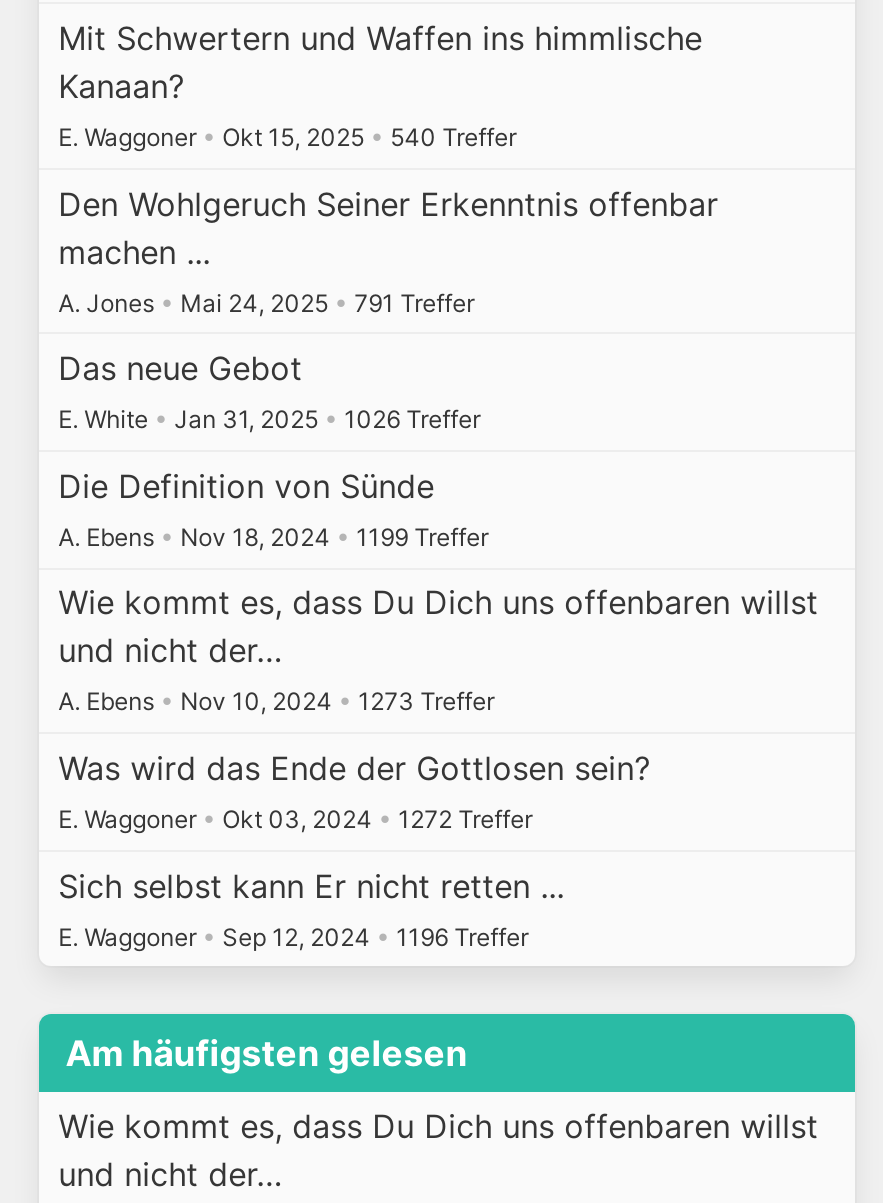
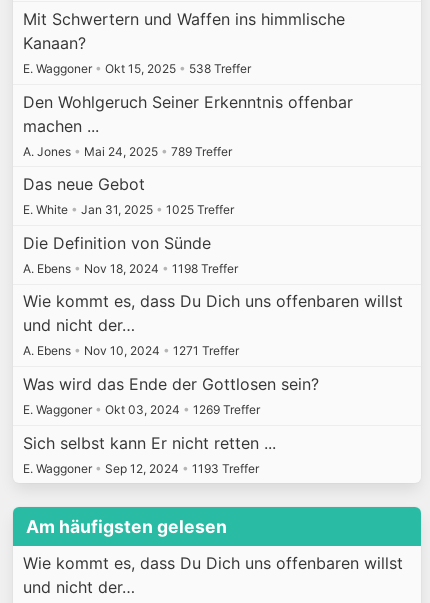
[58,122,516,152] E. Waggoner • Okt 15, 2025 • 540 Treffer -> [23,61,251,76] E. Waggoner • Okt 15, 2025 • 538 Treffer
[58,287,474,317] A. Jones • Mai 24, 2025 • 791 Treffer -> [23,144,232,159] A. Jones • Mai 24, 2025 • 789 Treffer
[58,404,480,434] E. White • Jan 31, 2025 • 1026 Treffer -> [23,202,234,217] E. White • Jan 31, 2025 • 1025 Treffer
[58,522,488,552] A. Ebens • Nov 18, 2024 • 1199 Treffer -> [23,261,238,276] A. Ebens • Nov 18, 2024 • 1198 Treffer
[58,687,494,717] A. Ebens • Nov 10, 2024 • 1273 Treffer -> [23,343,239,358] A. Ebens • Nov 10, 2024 • 1271 Treffer
[58,804,532,834] E. Waggoner • Okt 03, 2024 • 1272 Treffer -> [23,402,260,417] E. Waggoner • Okt 03, 2024 • 1269 Treffer
[58,921,528,951] E. Waggoner • Sep 12, 2024 • 1196 Treffer -> [23,460,259,475] E. Waggoner • Sep 12, 2024 • 1193 Treffer

